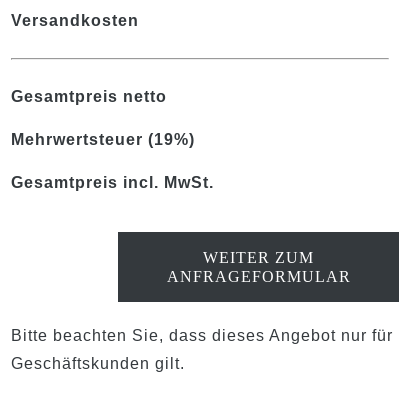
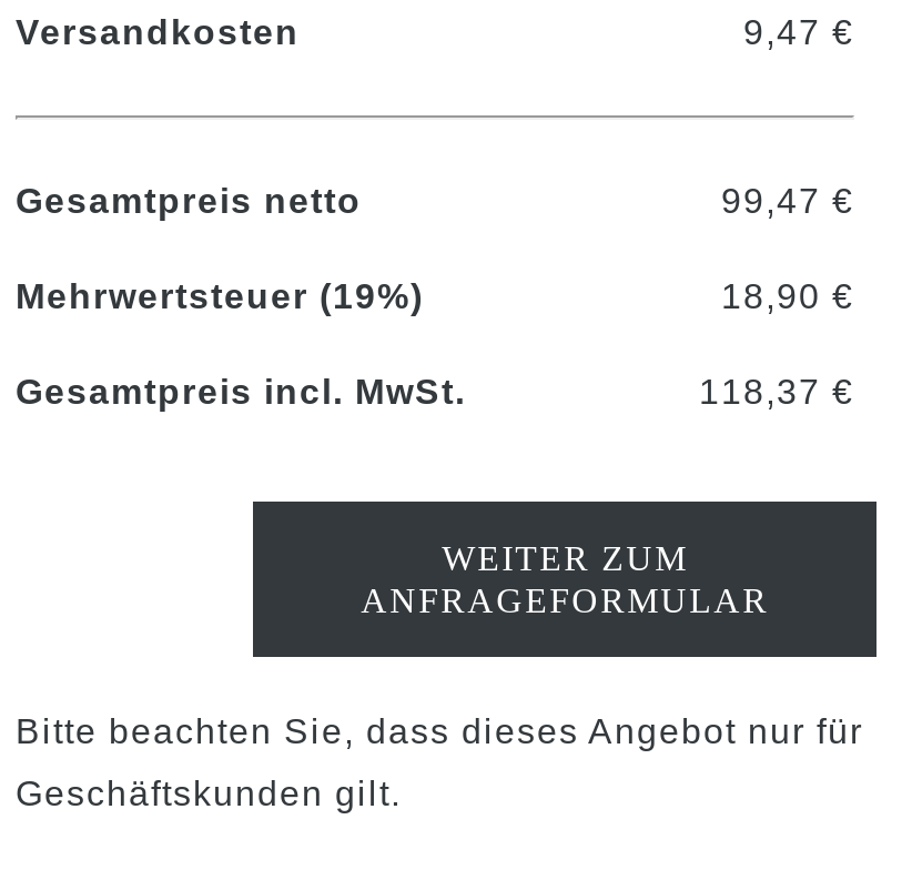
none -> [743,14,854,52] 9,47 €
none -> [721,183,854,221] 99,47 €
none -> [721,279,854,316] 18,90 €
none -> [699,374,854,412] 118,37 €

